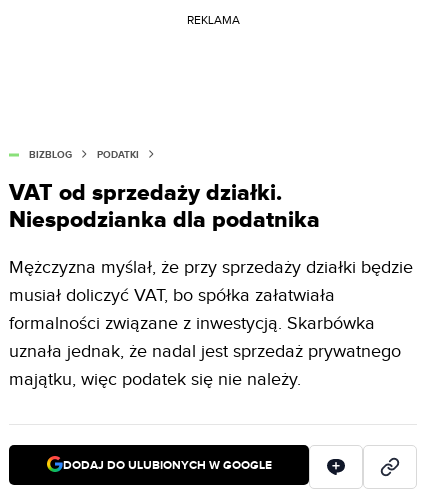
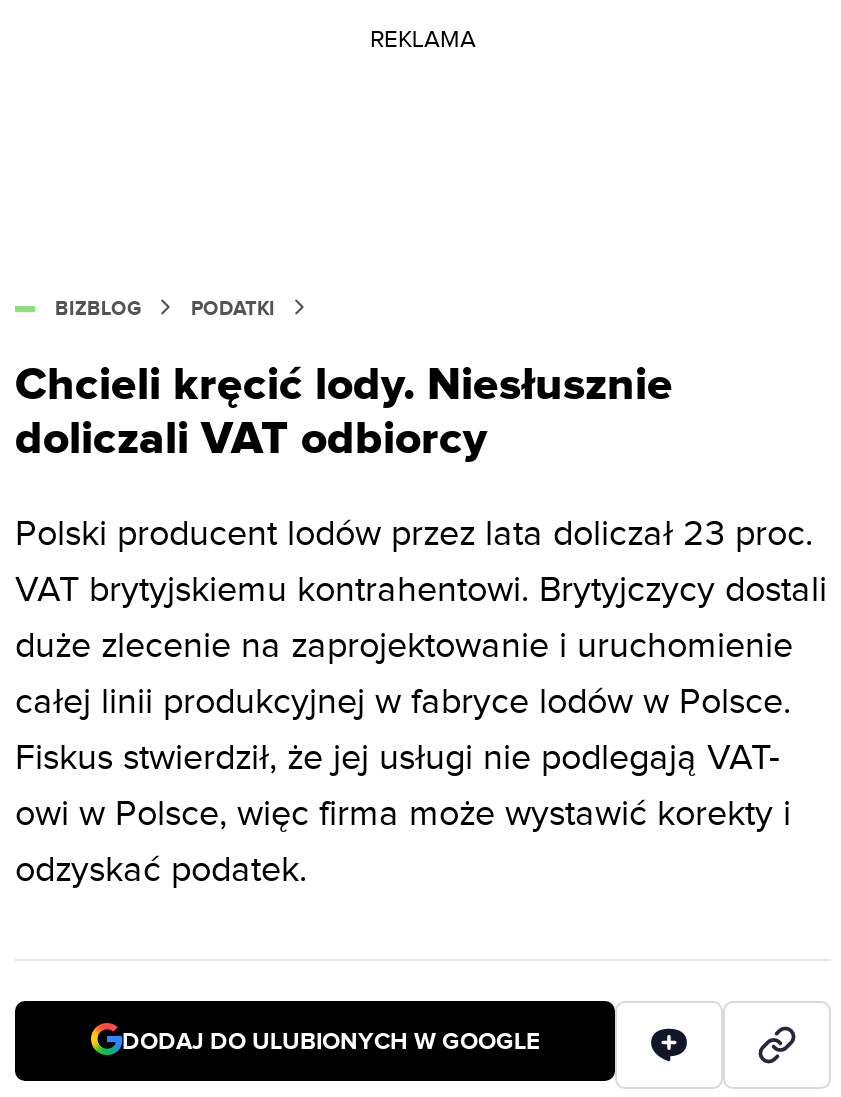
[9,179,320,234] VAT od sprzedaży działki. | Niespodzianka dla podatnika -> [15,357,673,467] Chcieli kręcić lody. Niesłusznie | doliczali VAT odbiorcy
[9,257,413,390] Mężczyzna myślał, że przy sprzedaży działki będzie | musiał doliczyć VAT, bo spółka załatwiała | formalności związane z inwestycją. Skarbówka | uznała jednak, że nadal jest sprzedaż prywatnego | majątku, więc podatek się nie należy. -> [15,513,827,891] Polski producent lodów przez lata doliczał 23 proc. | VAT brytyjskiemu kontrahentowi. Brytyjczycy dostali | duże zlecenie na zaprojektowanie i uruchomienie | całej linii produkcyjnej w fabryce lodów w Polsce. | Fiskus stwierdził, że jej usługi nie podlegają VAT- | owi w Polsce, więc firma może wystawić korekty i | odzyskać podatek.

